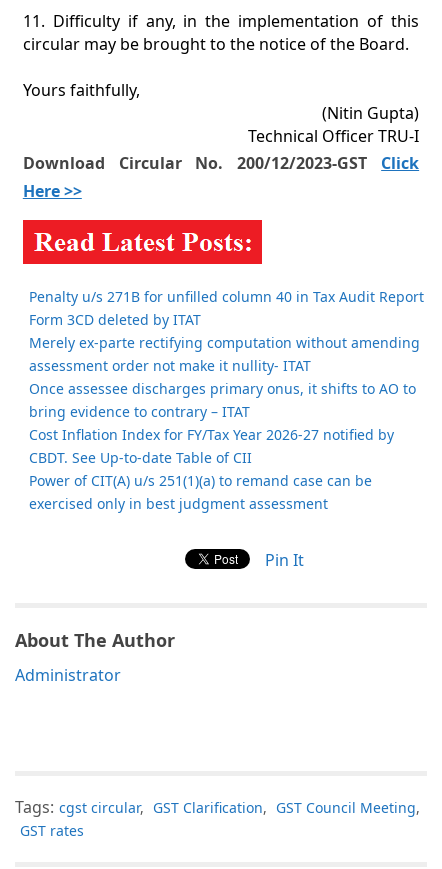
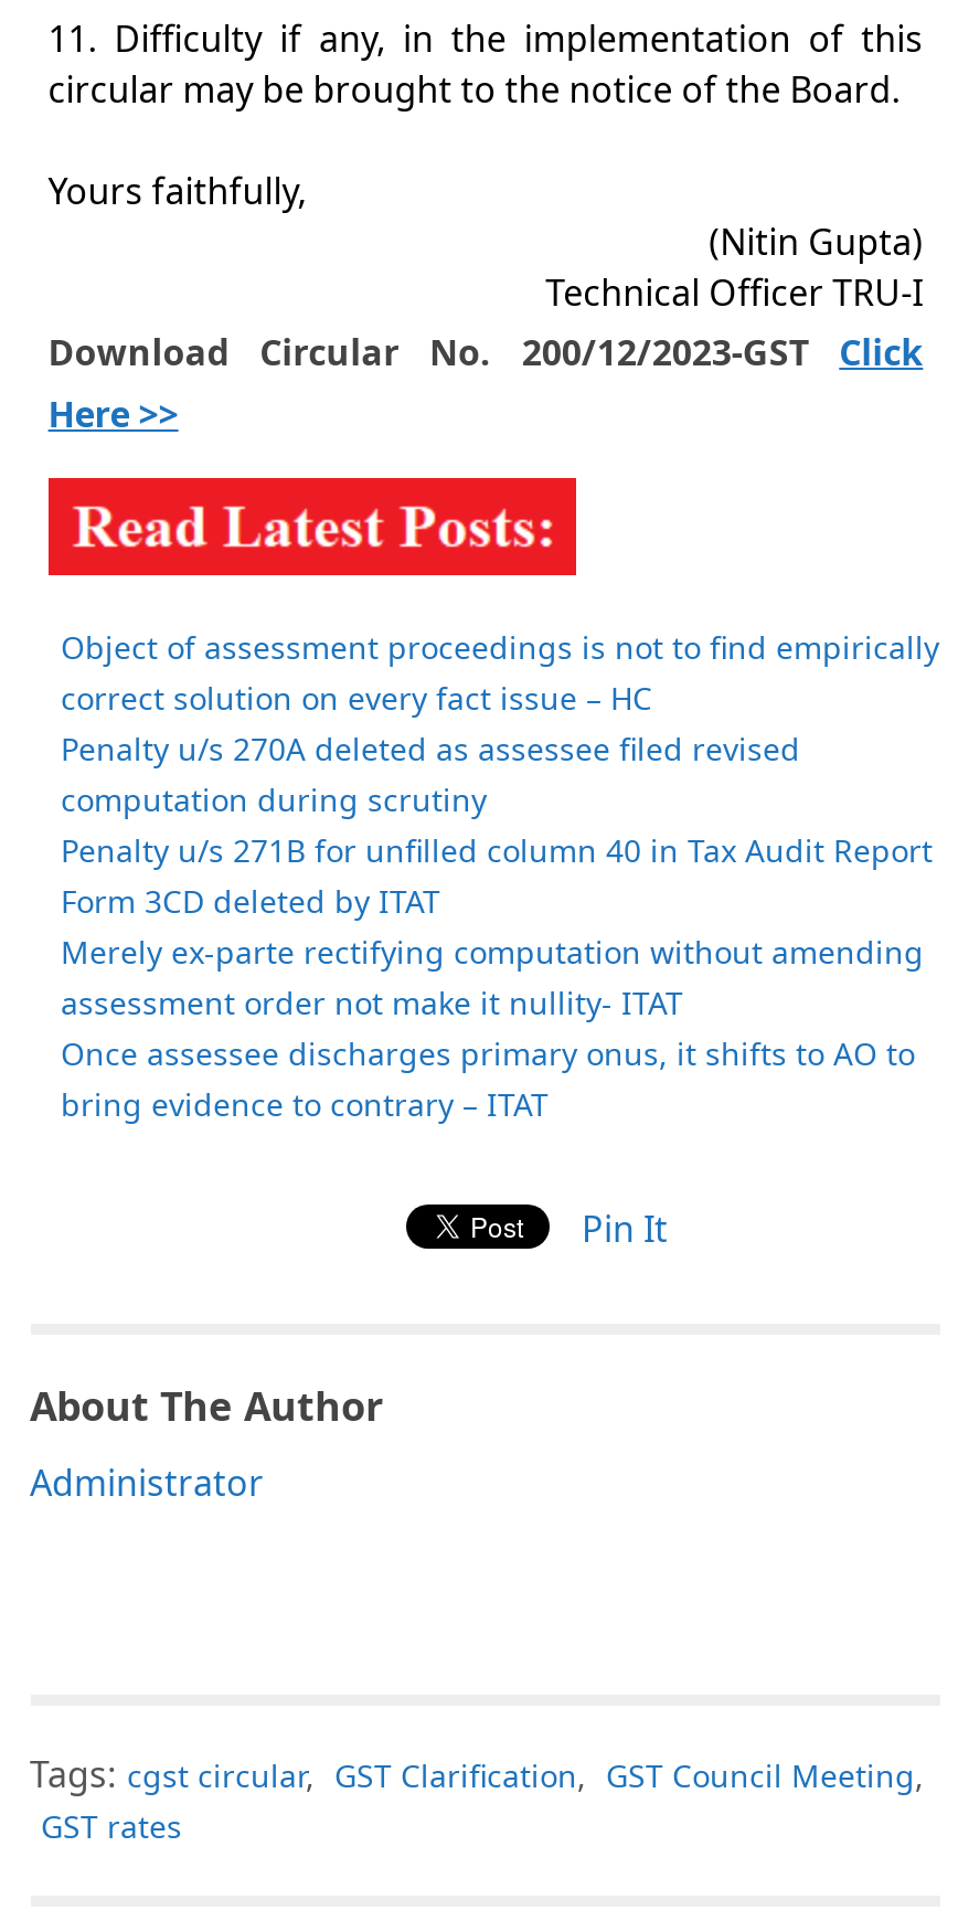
none -> [61,626,939,821] Object of assessment proceedings is not to find empirically | correct solution on every fact issue – HC | Penalty u/s 270A deleted as assessee filed revised | computation during scrutiny
moved [28,287,423,421] -> [61,830,933,1125]: Penalty u/s 271B for unfilled column 40 in Tax Audit Report | Form 3CD deleted by ITAT | Merely ex-parte rectifying computation without amending | assessment order not make it nullity- ITAT | Once assessee discharges primary onus, it shifts to AO to | bring evidence to contrary – ITAT
[28,425,393,513] Cost Inflation Index for FY/Tax Year 2026-27 notified by | CBDT. See Up-to-date Table of CII | Power of CIT(A) u/s 251(1)(a) to remand case can be | exercised only in best judgment assessment -> none

